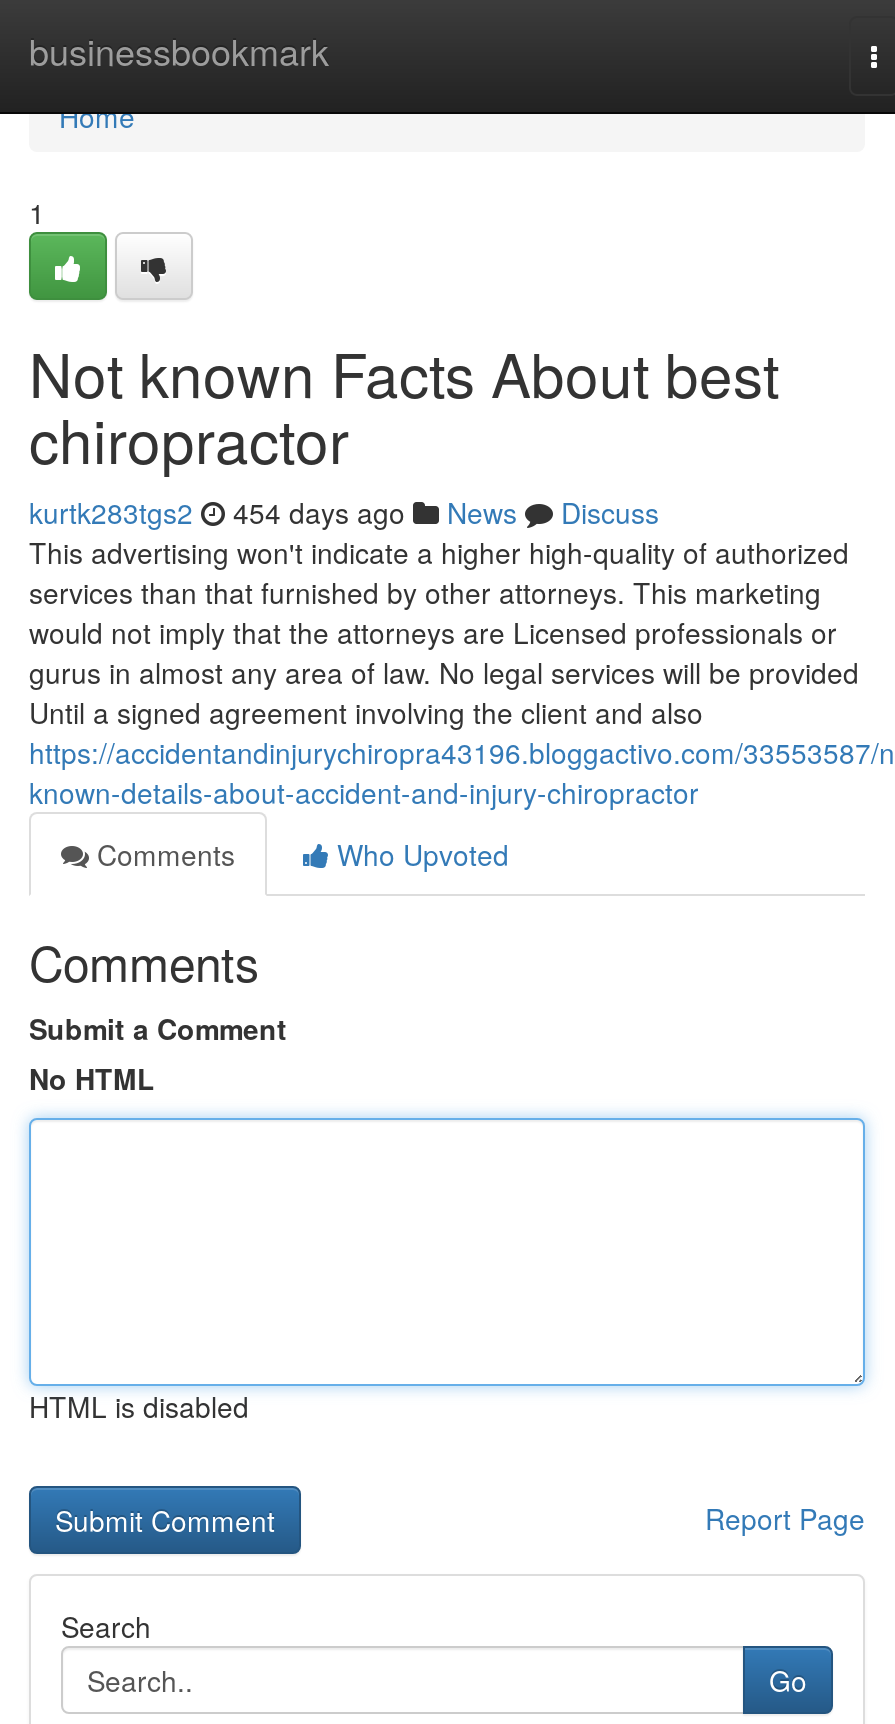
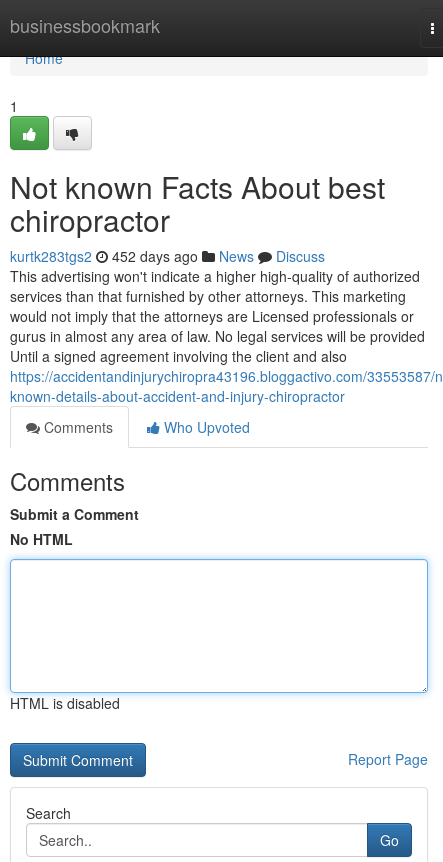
[29,492,659,532] kurtk283tgs2 454 days ago News Discuss -> [10,246,325,266] kurtk283tgs2 452 days ago News Discuss

